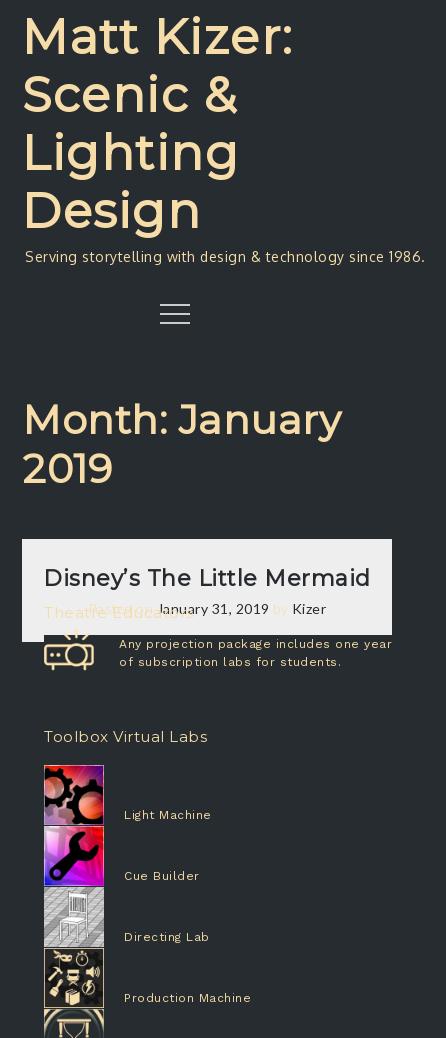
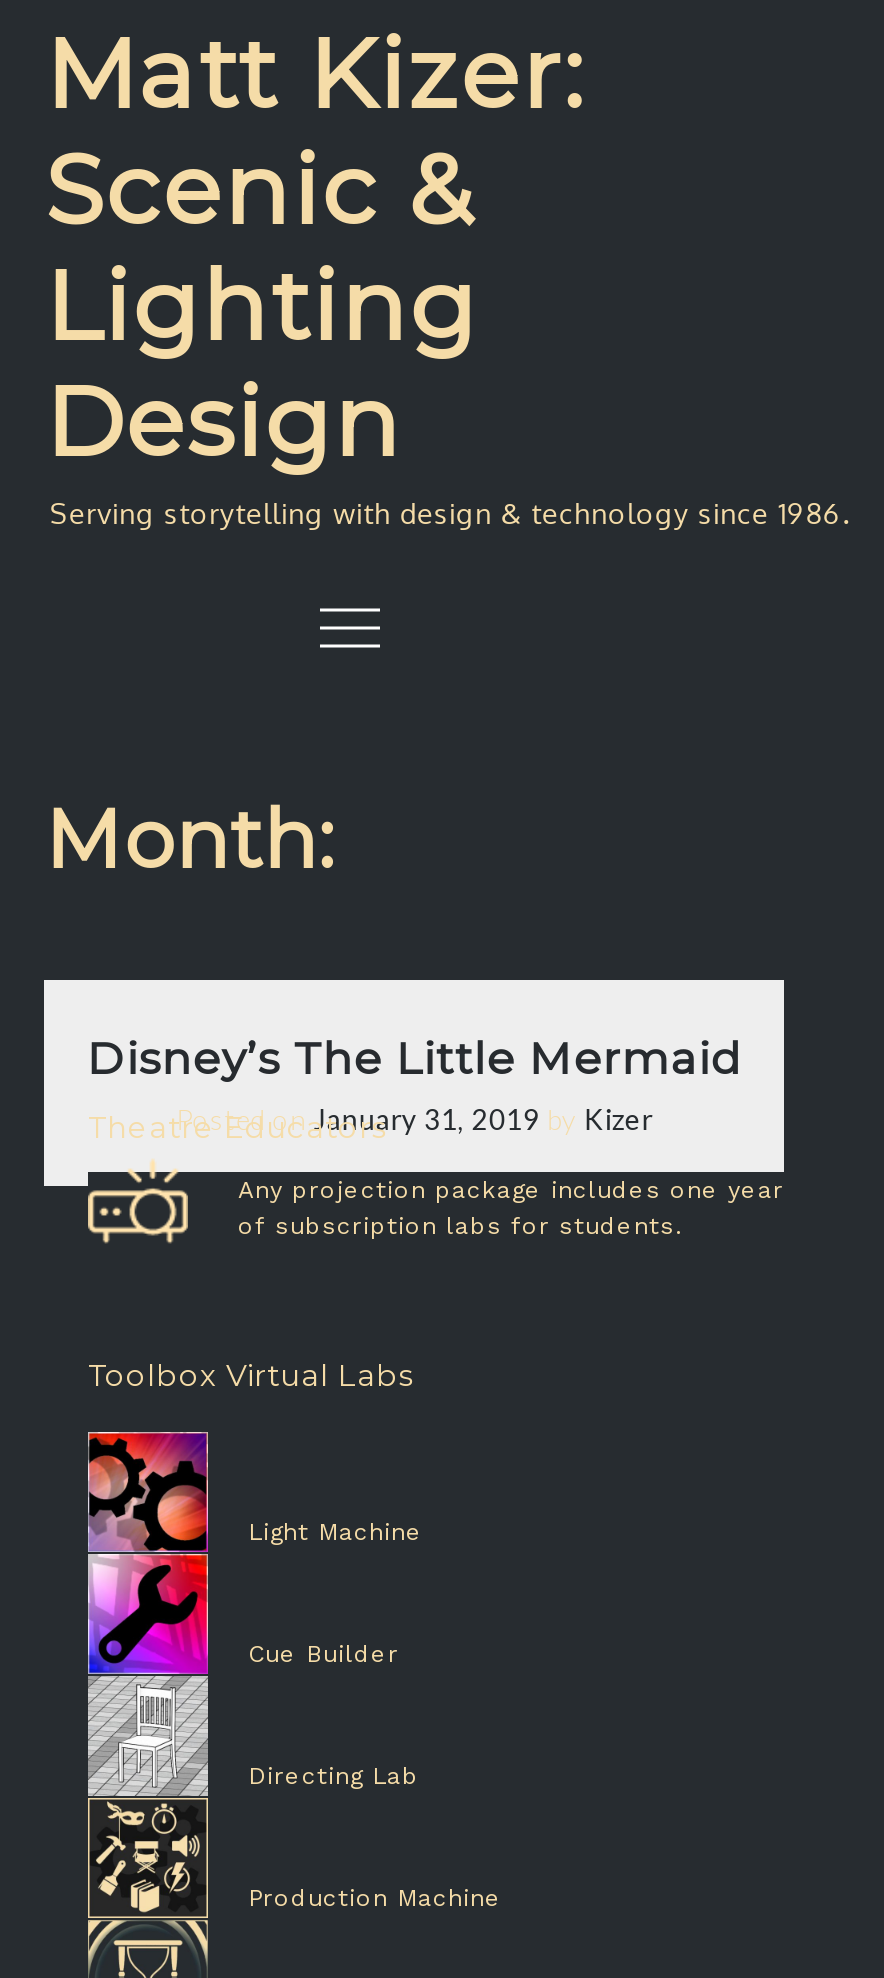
[22,395,341,493] Month: January | 2019 -> [45,790,335,888] Month:

